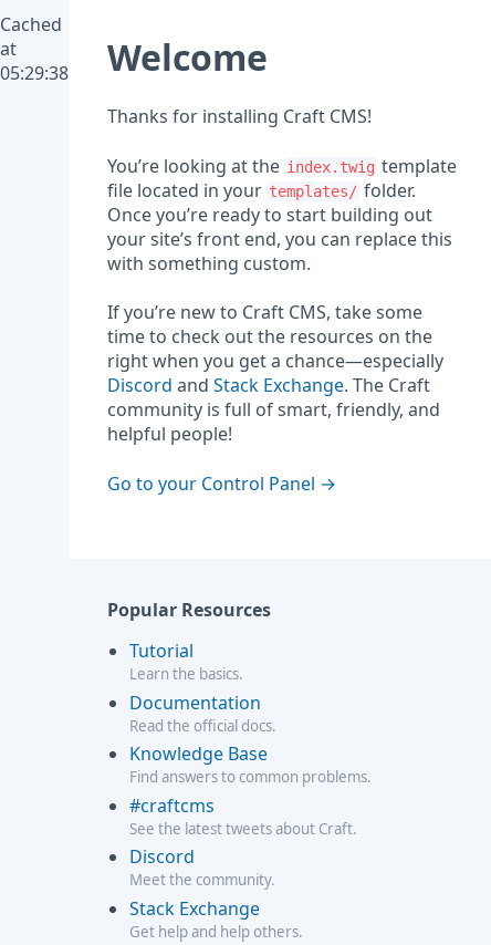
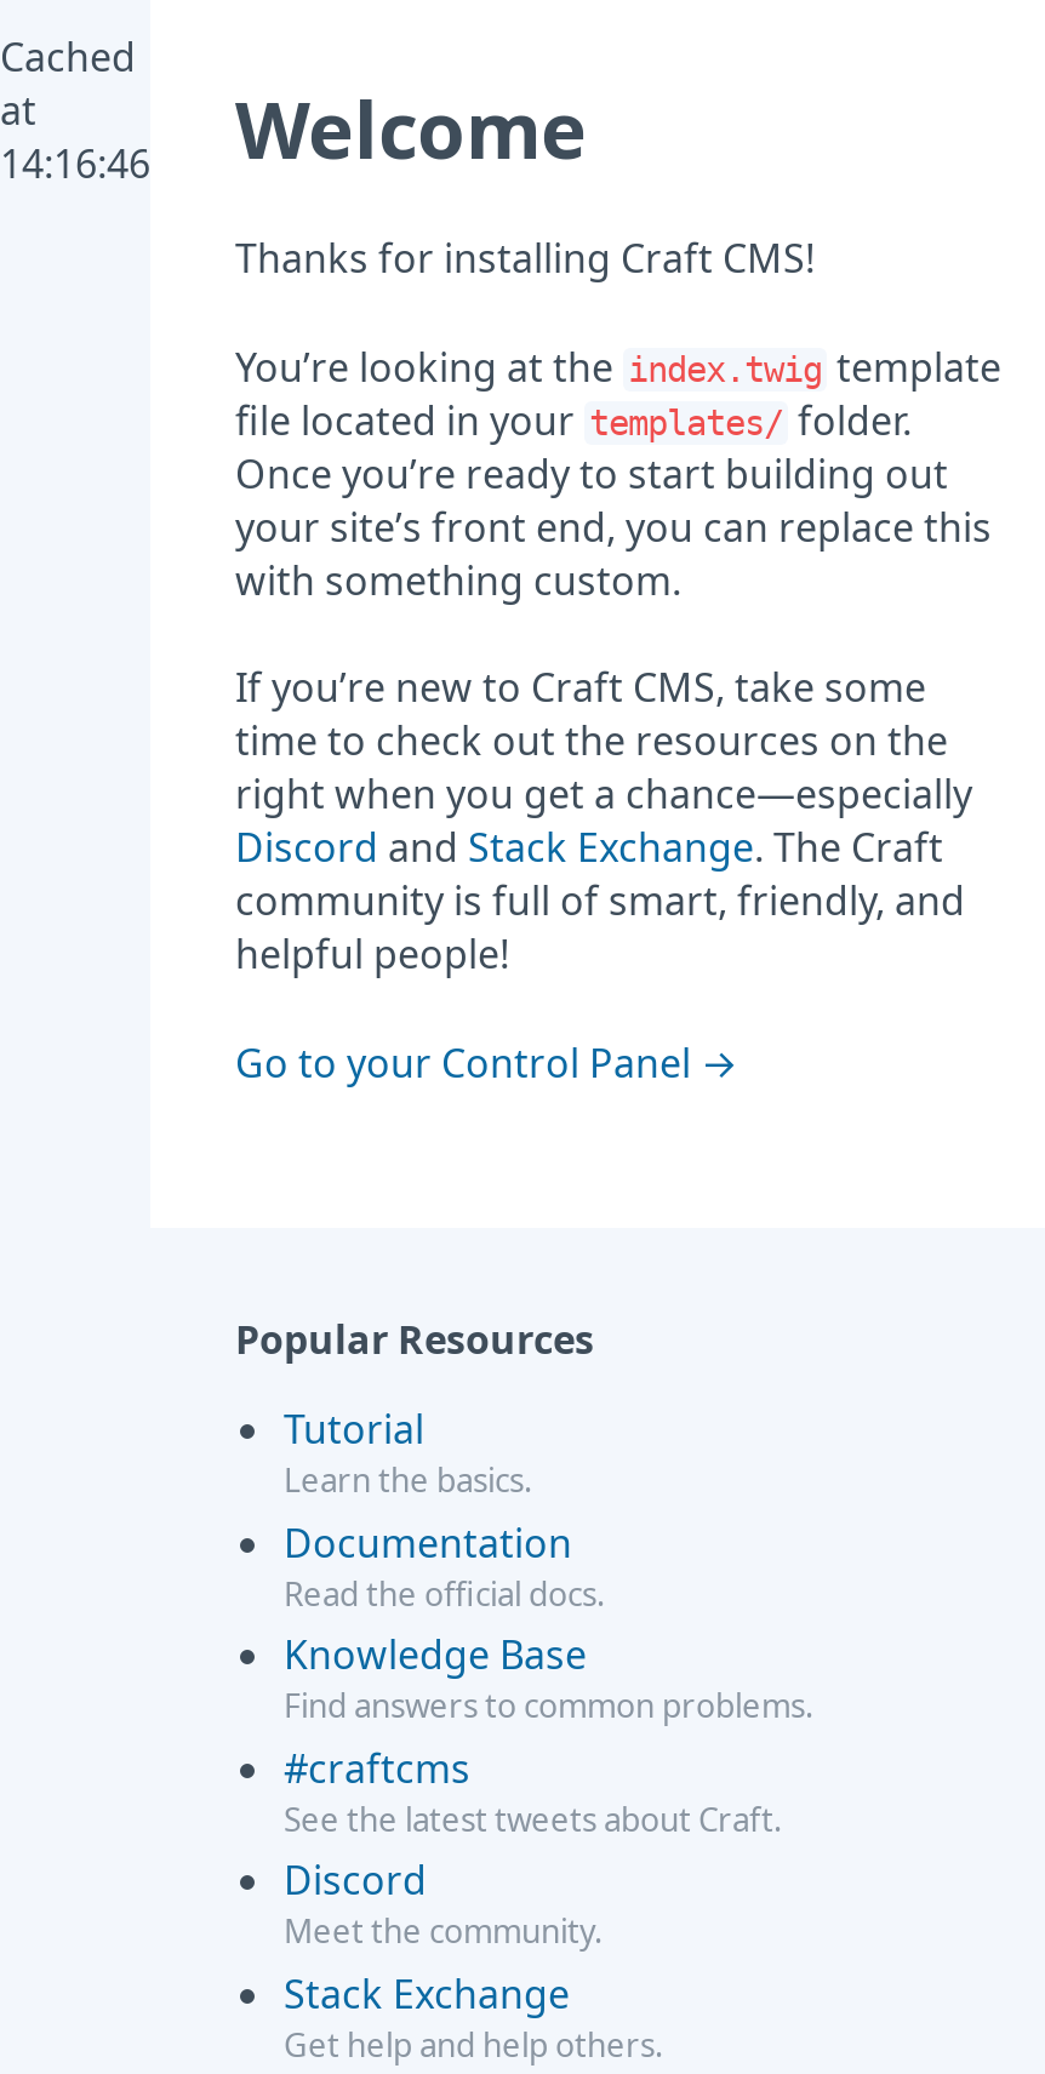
[0,33,268,85] 05:29:38 Welcome -> [0,76,587,190] 14:16:46 Welcome

